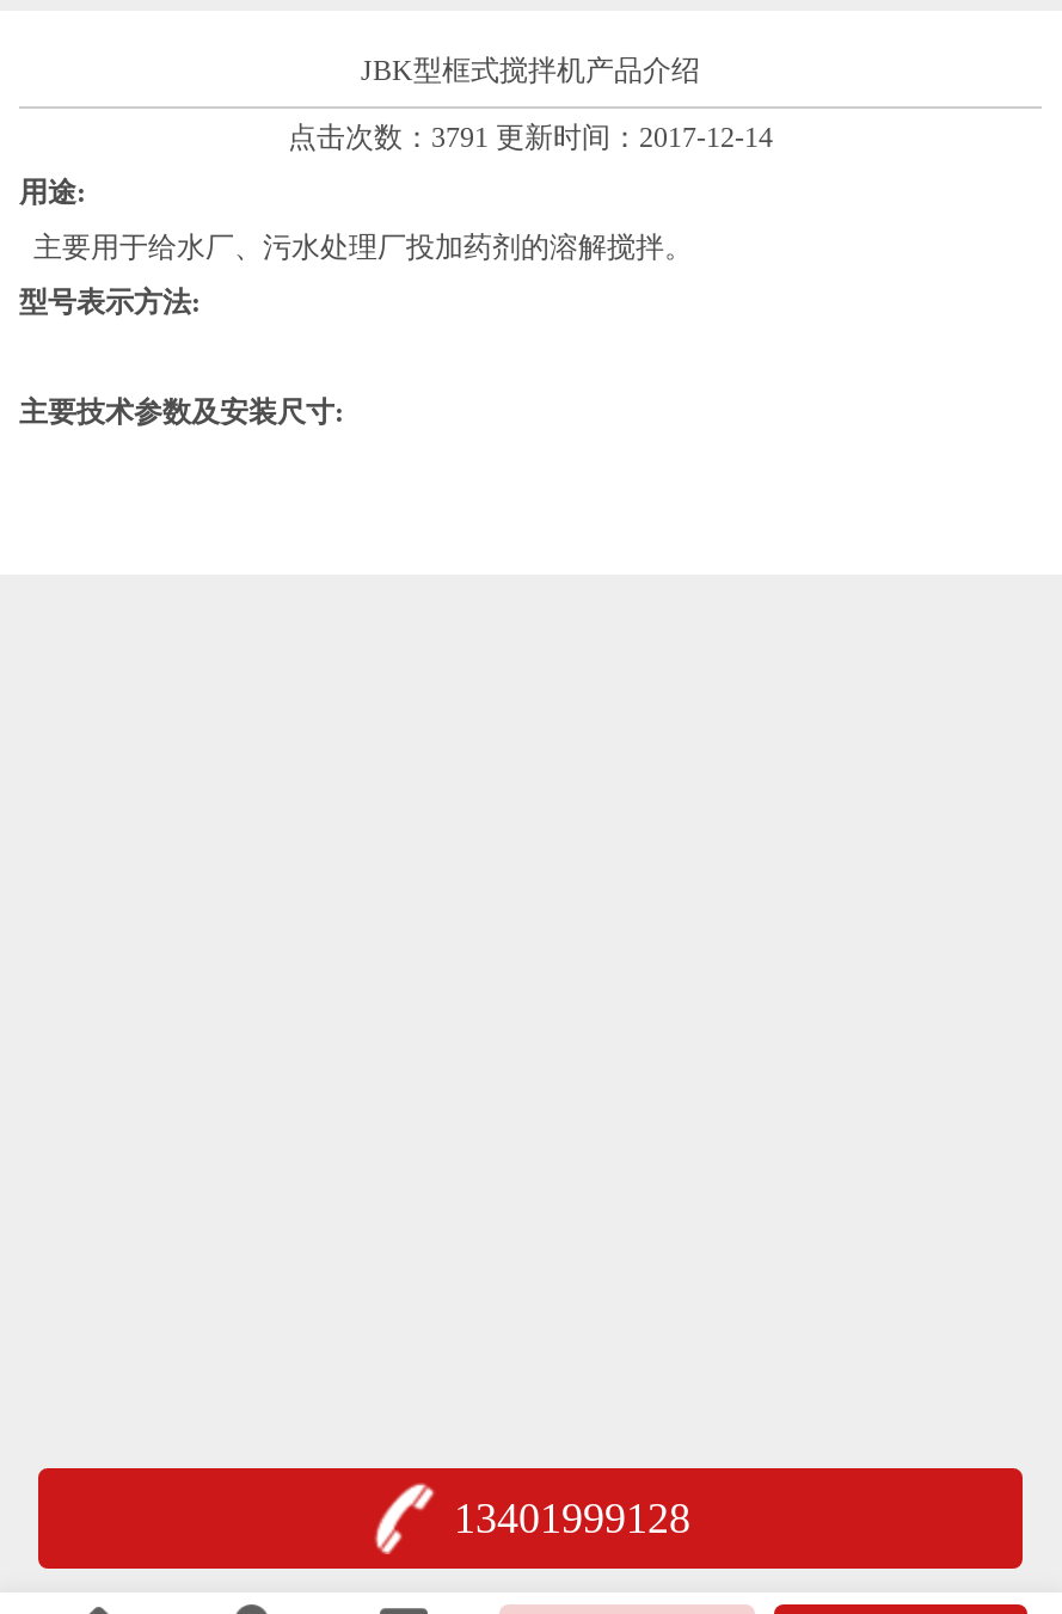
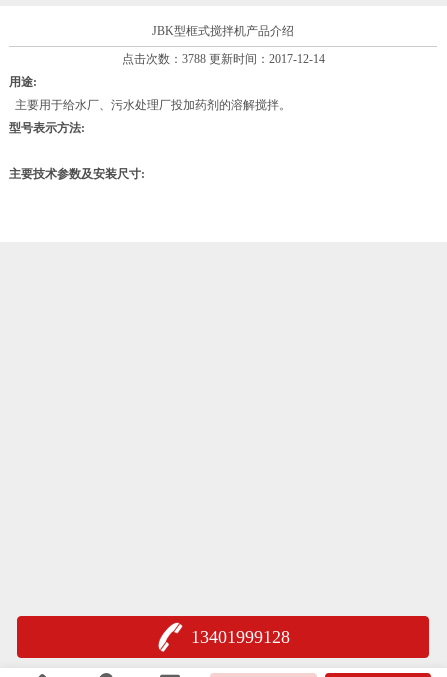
[288,121,773,154] 点击次数：3791 更新时间：2017-12-14 -> [121,52,324,66] 点击次数：3788 更新时间：2017-12-14

